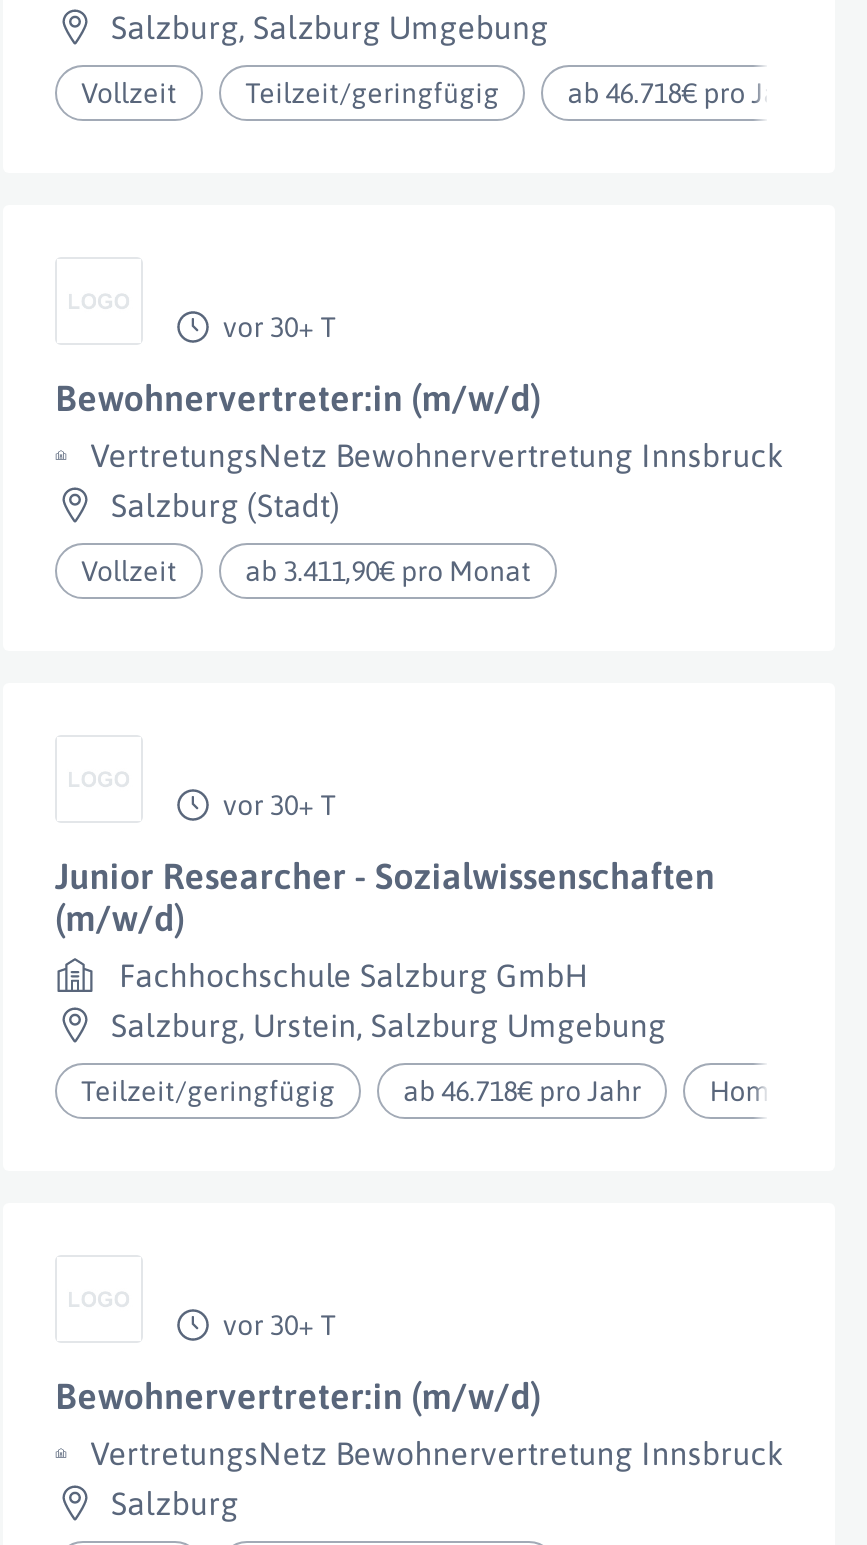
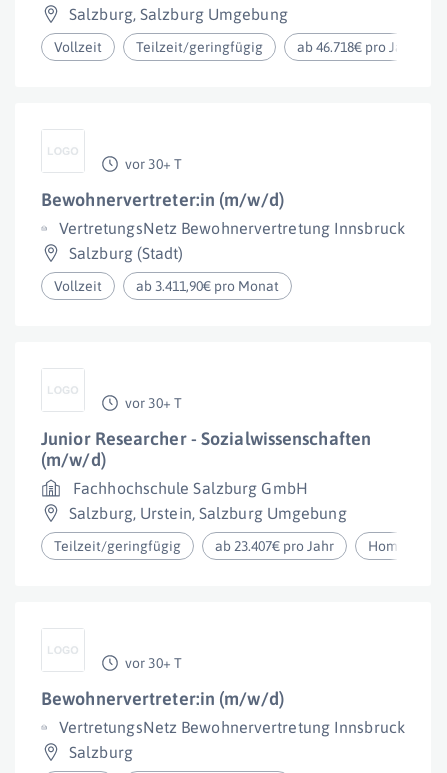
[403,1075,641,1107] ab 46.718€ pro Jahr -> [215,538,334,554] ab 23.407€ pro Jahr

